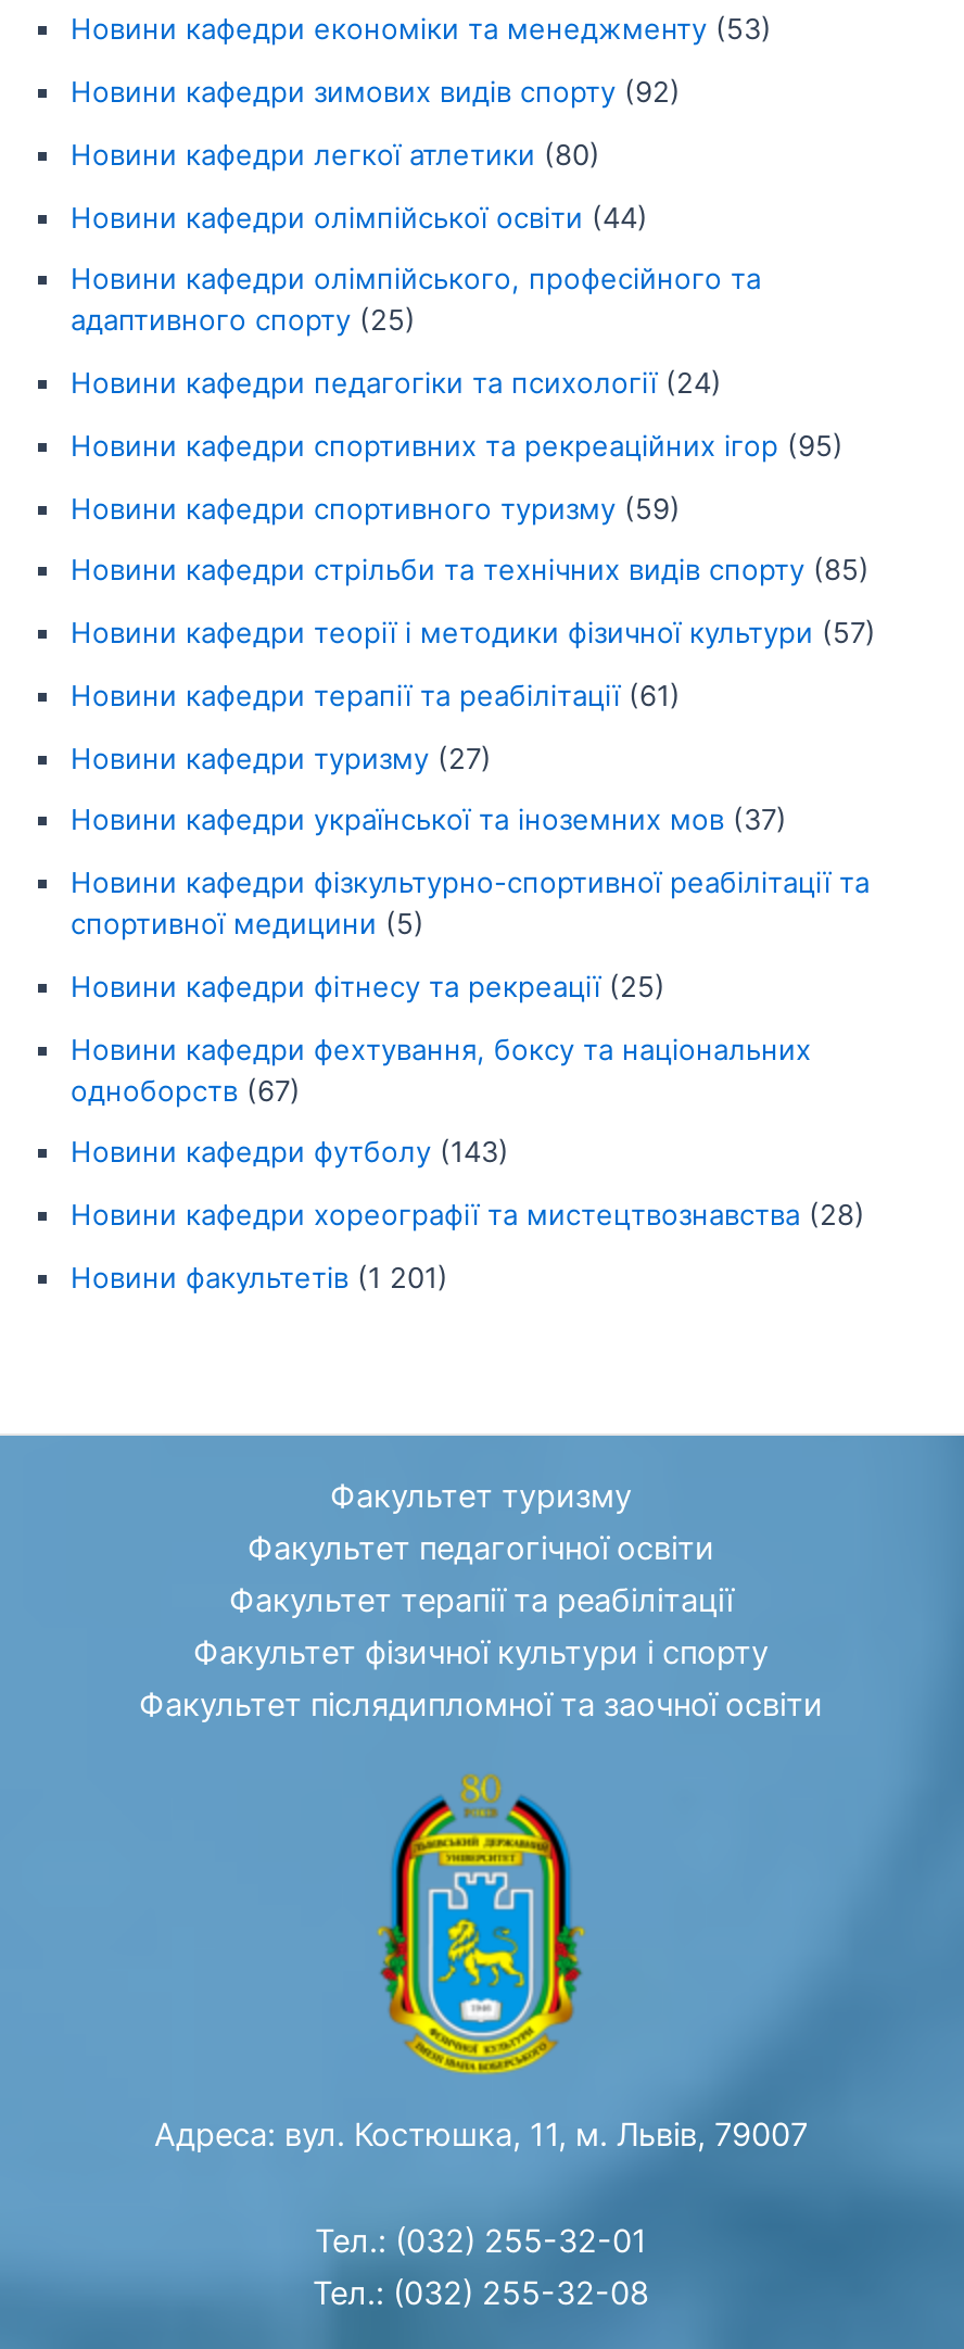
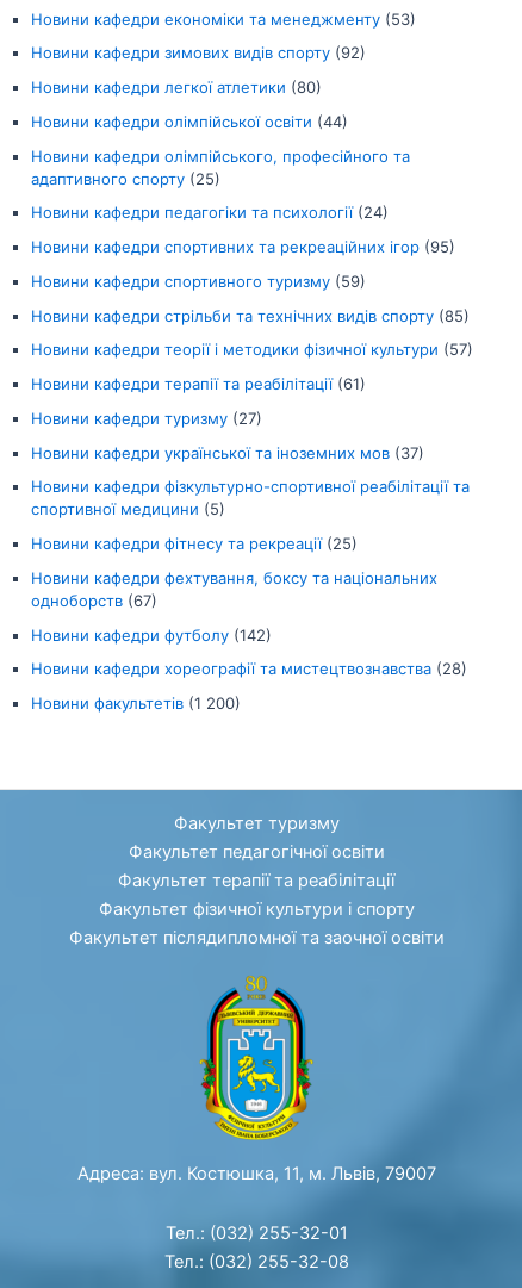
[71,1134,509,1169] Новини кафедри футболу (143) -> [31,625,272,644] Новини кафедри футболу (142)
[71,1259,448,1294] Новини факультетів (1 201) -> [31,694,241,713] Новини факультетів (1 200)

